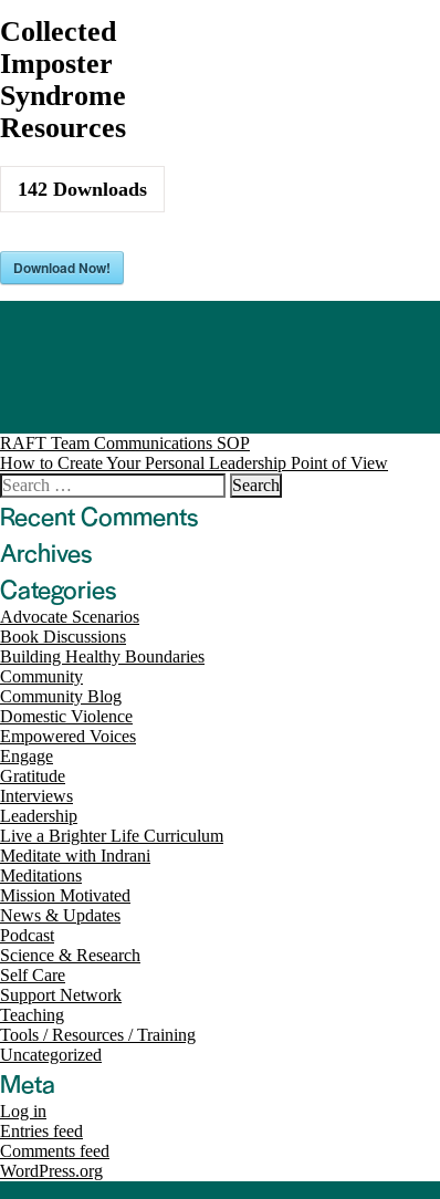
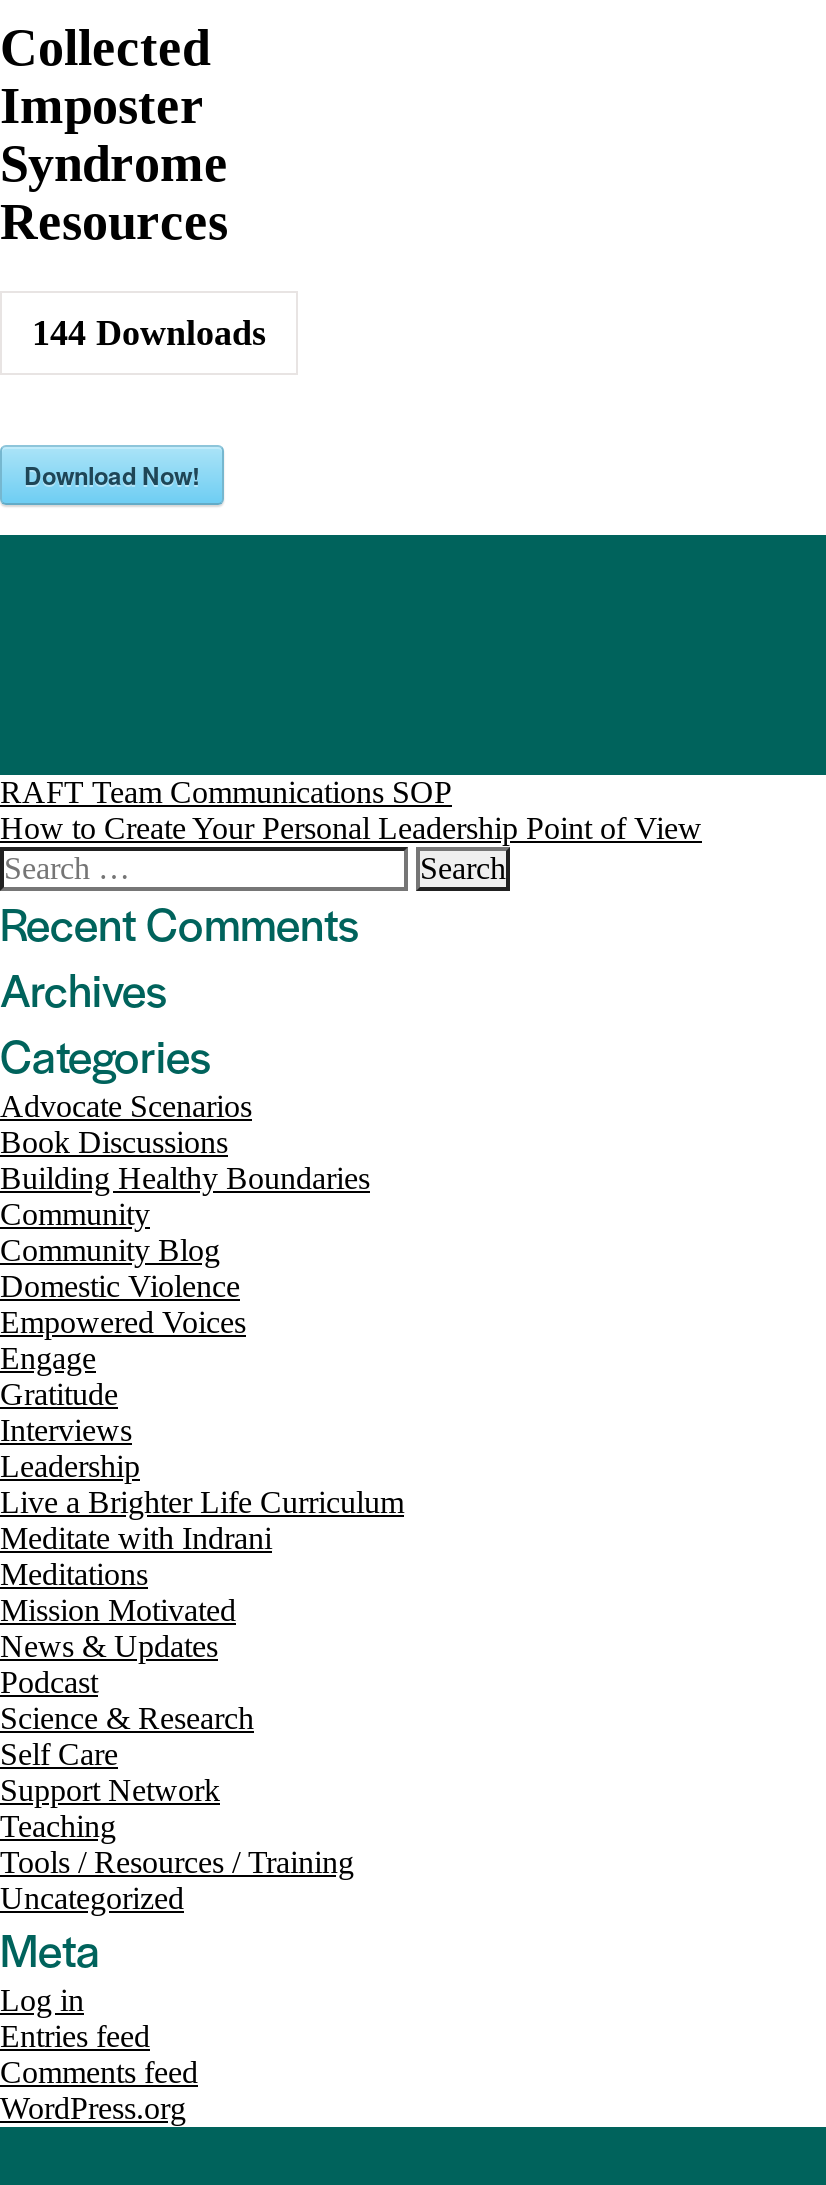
[18,179,147,201] 142 Downloads -> [32,314,266,354] 144 Downloads

